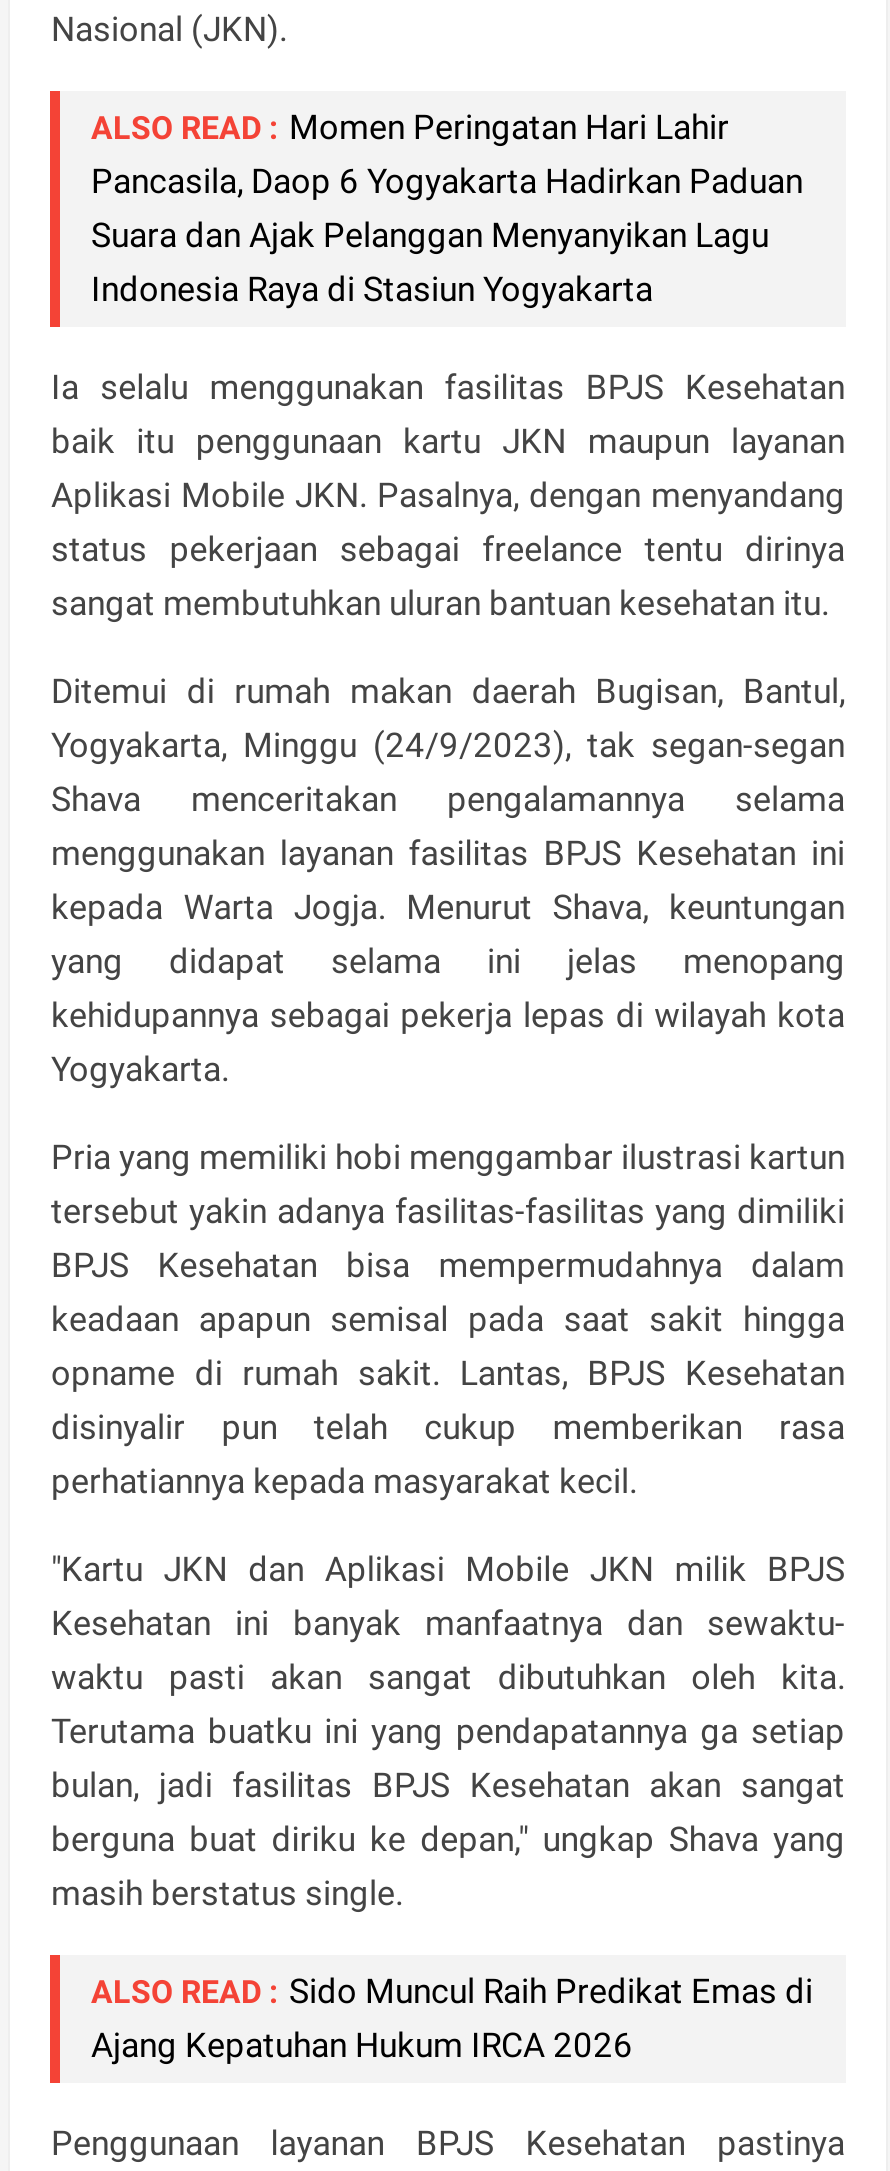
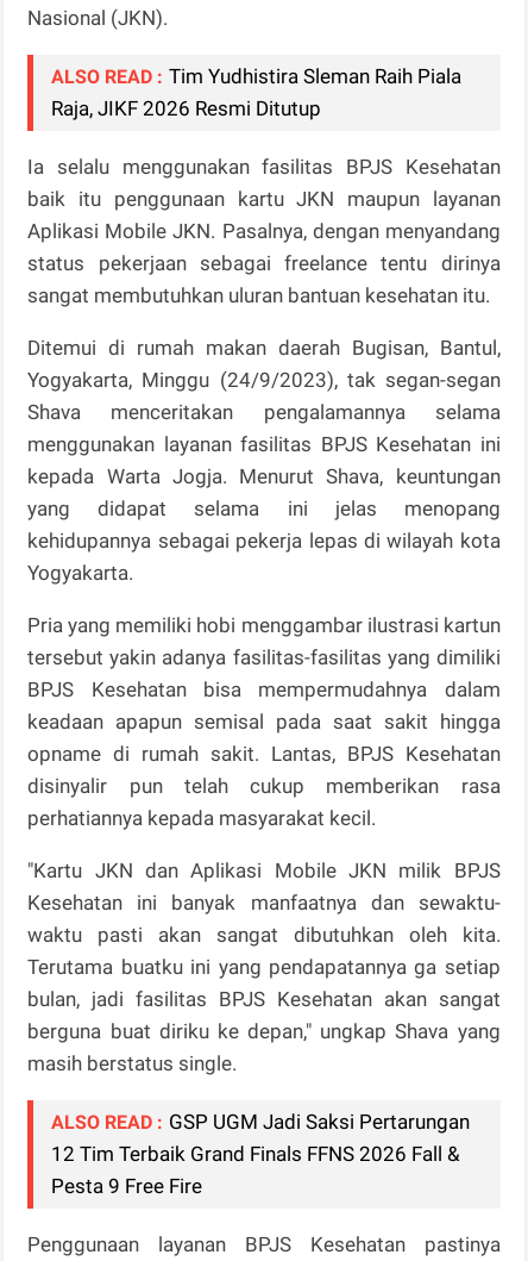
[91,107,803,309] ALSO READ : Momen Peringatan Hari Lahir | Pancasila, Daop 6 Yogyakarta Hadirkan Paduan | Suara dan Ajak Pelanggan Menyanyikan Lagu | Indonesia Raya di Stasiun Yogyakarta -> [52,64,462,120] ALSO READ : Tim Yudhistira Sleman Raih Piala | Raja, JIKF 2026 Resmi Ditutup
moved [51,367,845,1913] -> [28,155,500,1075]: Ia selalu menggunakan fasilitas BPJS Kesehatan | baik itu penggunaan kartu JKN maupun layanan | Aplikasi Mobile JKN. Pasalnya, dengan menyandang | ... | berguna buat diriku ke depan," ungkap Shava yang | masih berstatus single.
[91,1971,813,2065] ALSO READ : Sido Muncul Raih Predikat Emas di | Ajang Kepatuhan Hukum IRCA 2026 -> [52,1110,470,1198] ALSO READ : GSP UGM Jadi Saksi Pertarungan | 12 Tim Terbaik Grand Finals FFNS 2026 Fall & | Pesta 9 Free Fire

